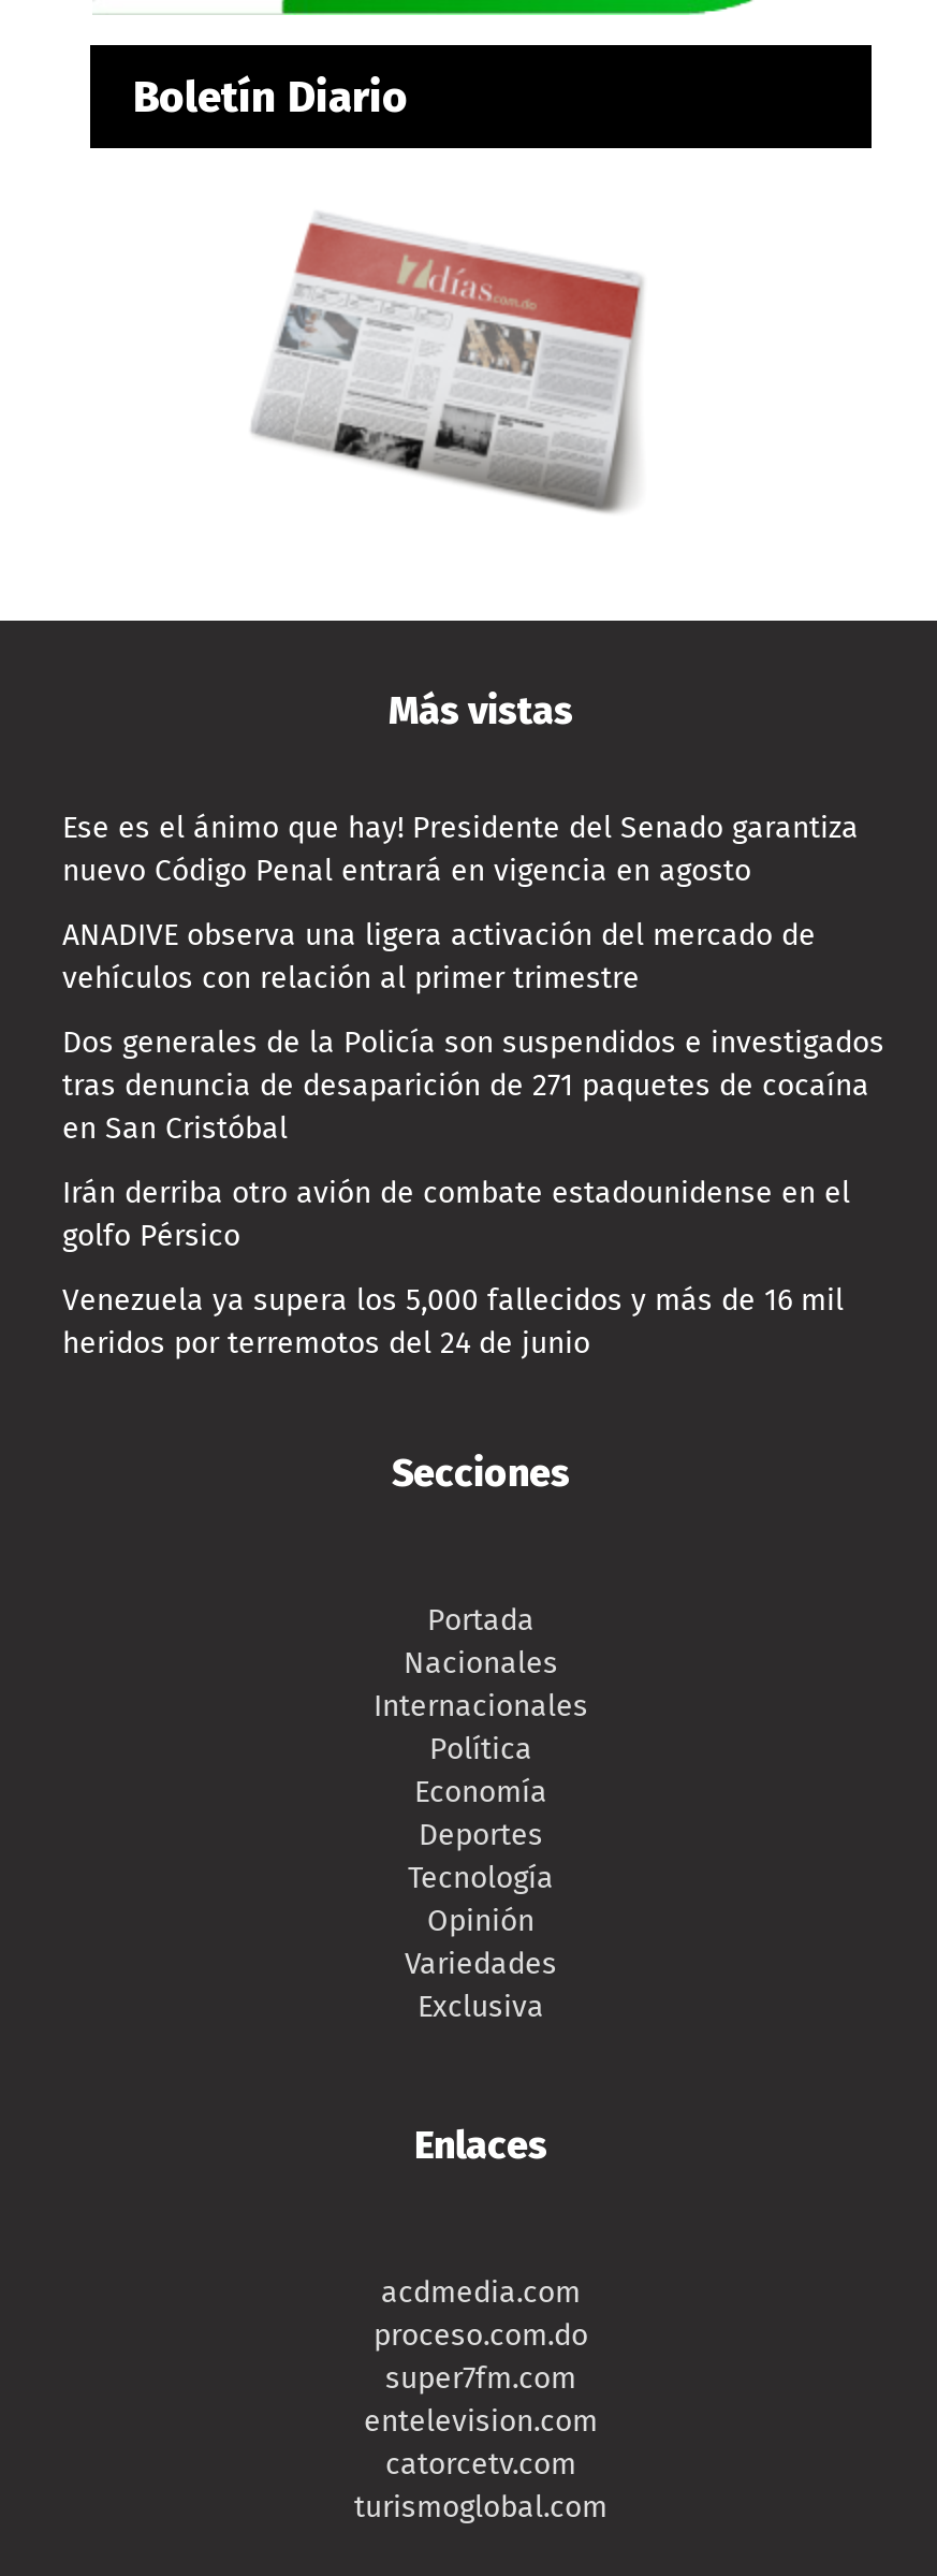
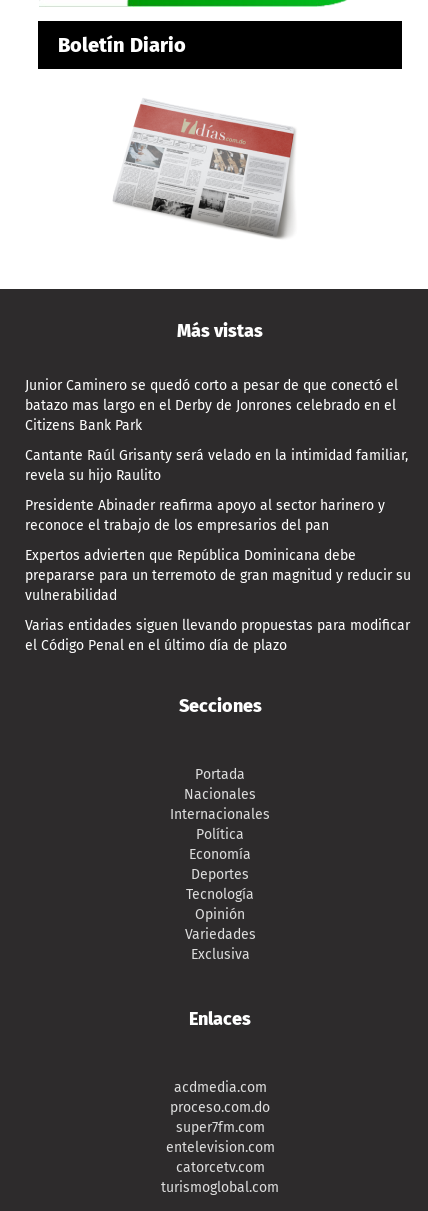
[62,810,859,890] Ese es el ánimo que hay! Presidente del Senado garantiza | nuevo Código Penal entrará en vigencia en agosto -> [25,377,398,434] Junior Caminero se quedó corto a pesar de que conectó el | batazo mas largo en el Derby de Jonrones celebrado en el | Citizens Bank Park
[62,918,816,997] ANADIVE observa una ligera activación del mercado de | vehículos con relación al primer trimestre -> [25,447,408,484] Cantante Raúl Grisanty será velado en la intimidad familiar, | revela su hijo Raulito
[62,1025,884,1147] Dos generales de la Policía son suspendidos e investigados | tras denuncia de desaparición de 271 paquetes de cocaína | en San Cristóbal -> [25,497,385,534] Presidente Abinader reafirma apoyo al sector harinero y | reconoce el trabajo de los empresarios del pan
[62,1175,850,1255] Irán derriba otro avión de combate estadounidense en el | golfo Pérsico -> [25,547,411,604] Expertos advierten que República Dominicana debe | prepararse para un terremoto de gran magnitud y reducir su | vulnerabilidad
[62,1283,844,1362] Venezuela ya supera los 5,000 fallecidos y más de 16 mil | heridos por terremotos del 24 de junio -> [25,617,410,654] Varias entidades siguen llevando propuestas para modificar | el Código Penal en el último día de plazo

